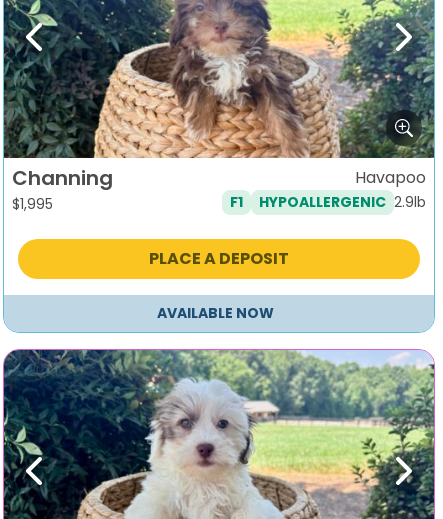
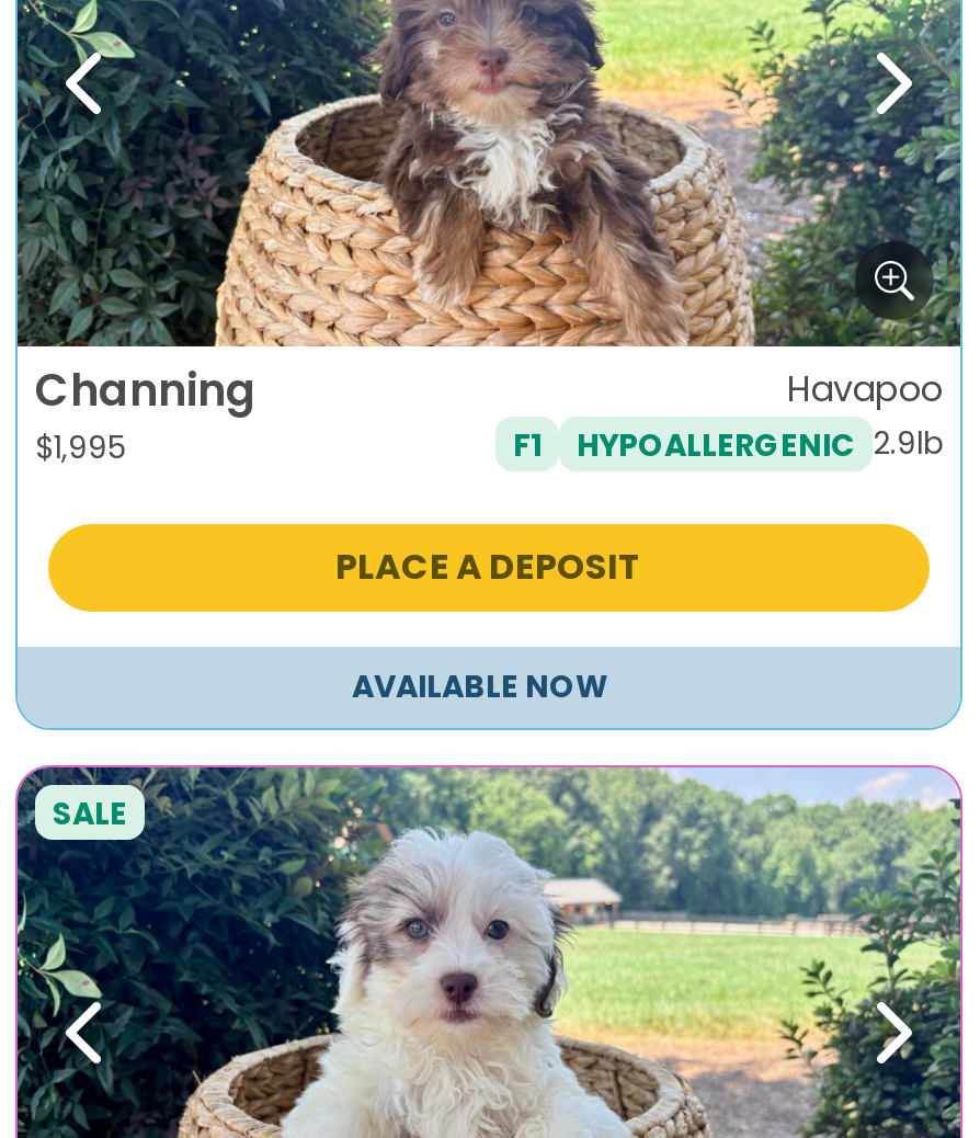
none -> [53,790,127,834] SALE

